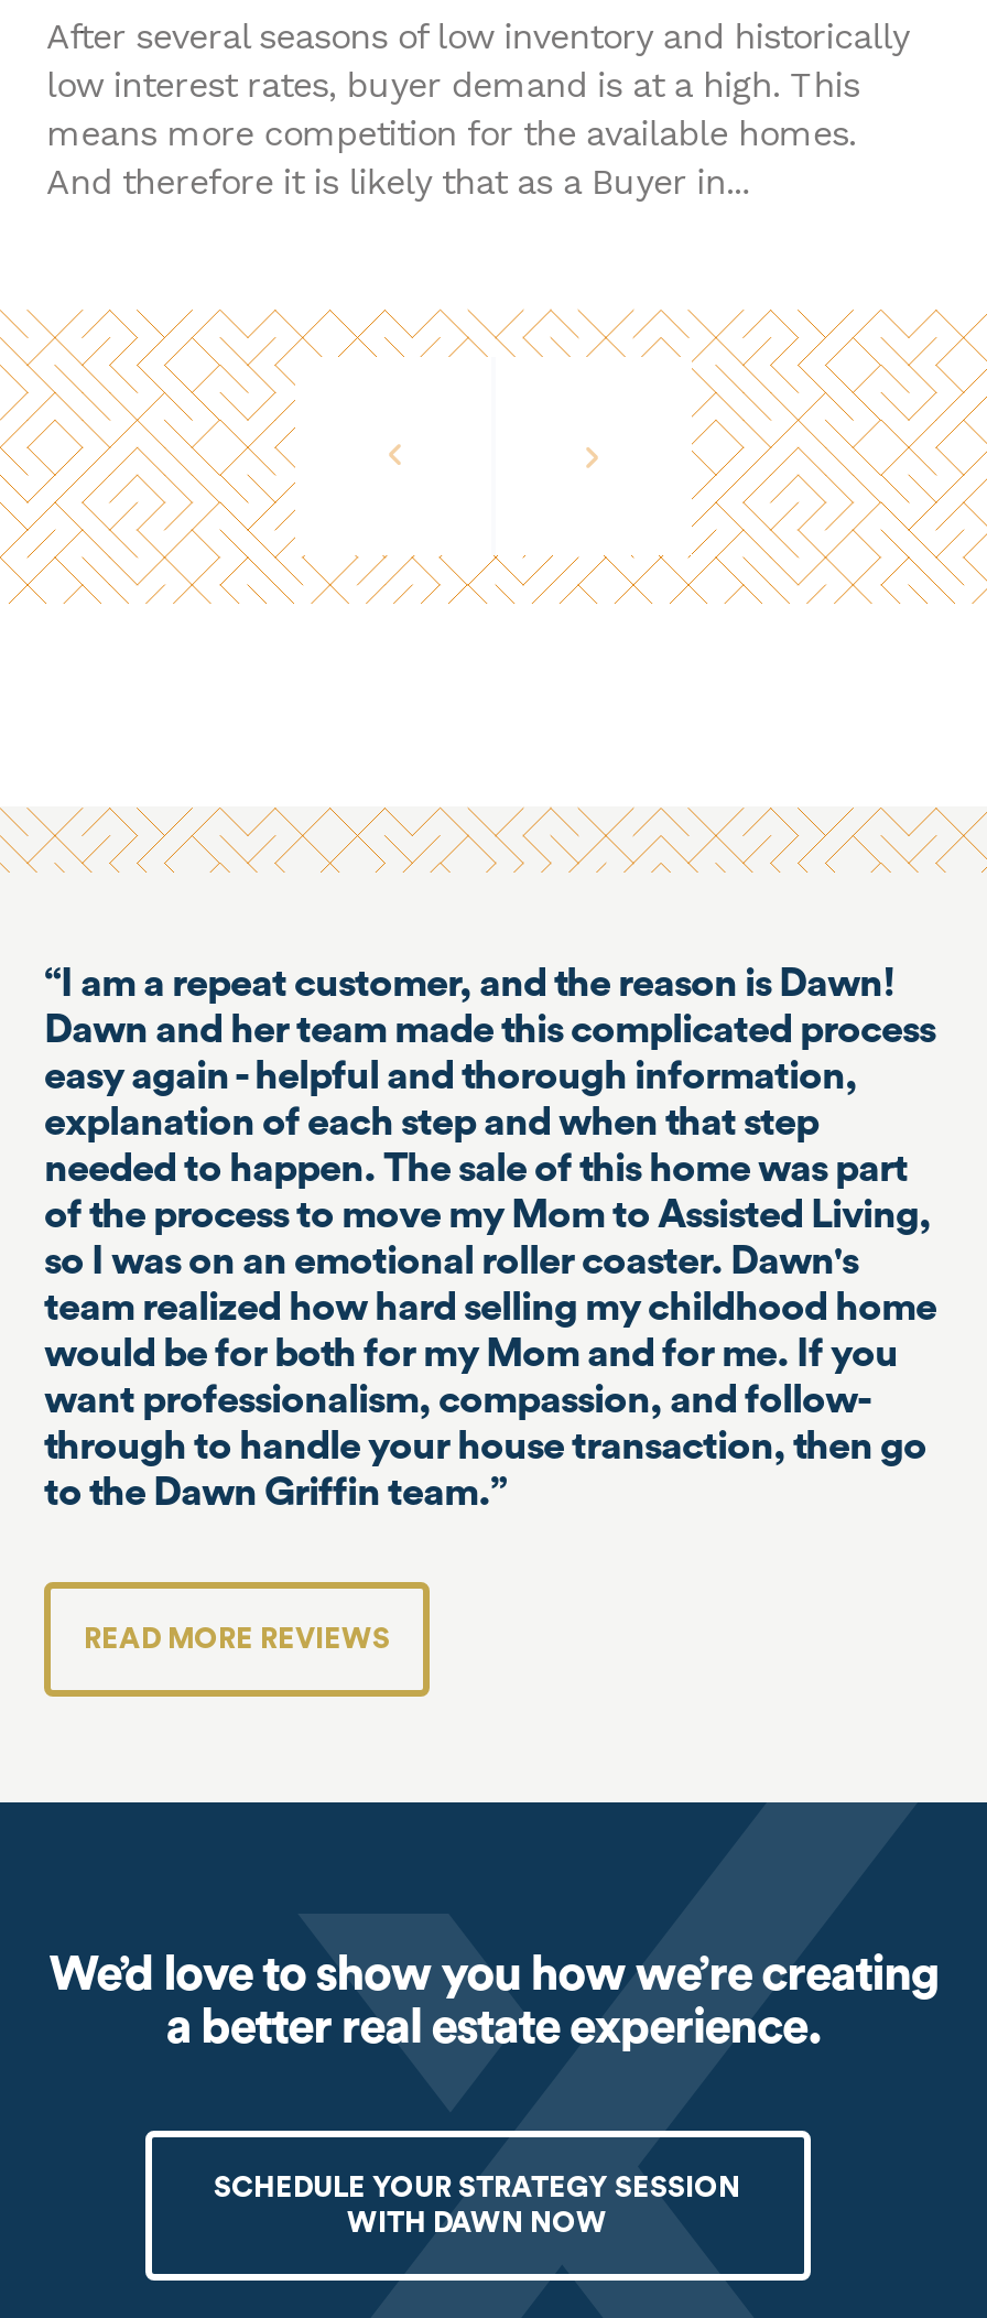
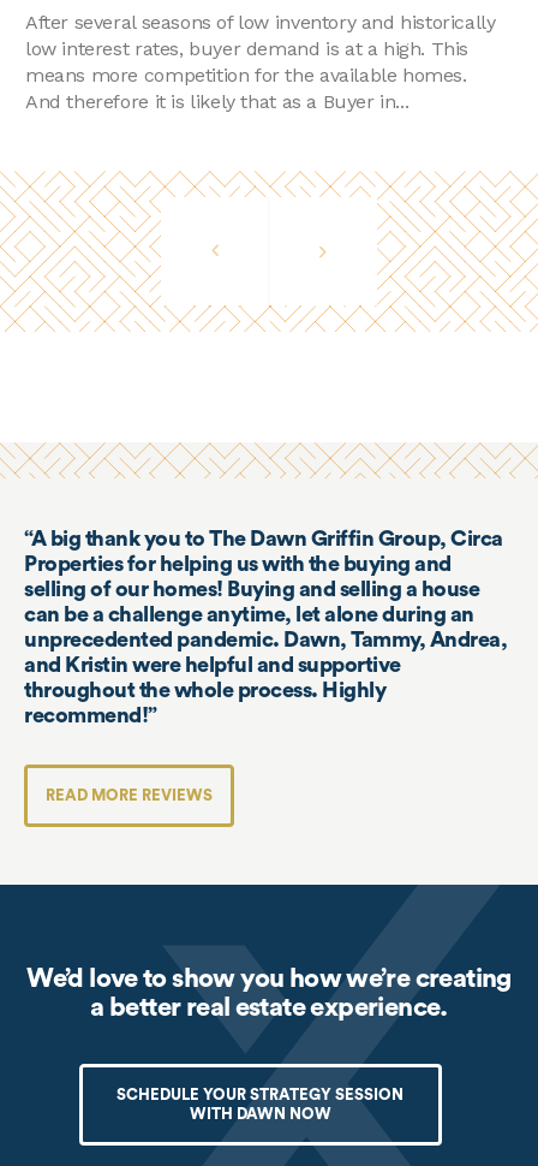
[44,963,936,1512] I am a repeat customer, and the reason is Dawn! | Dawn and her team made this complicated process | easy again - helpful and thorough information, | explanation of each step and when that step | needed to happen. The sale of this home was part | of the process to move my Mom to Assisted Living, | so I was on an emotional roller coaster. Dawn's | team realized how hard selling my childhood home | would be for both for my Mom and for me. If you | want professionalism, compassion, and follow- | through to handle your house transaction, then go | to the Dawn Griffin team. -> [24,528,507,726] A big thank you to The Dawn Griffin Group, Circa | Properties for helping us with the buying and | selling of our homes! Buying and selling a house | can be a challenge anytime, let alone during an | unprecedented pandemic. Dawn, Tammy, Andrea, | and Kristin were helpful and supportive | throughout the whole process. Highly | recommend!

